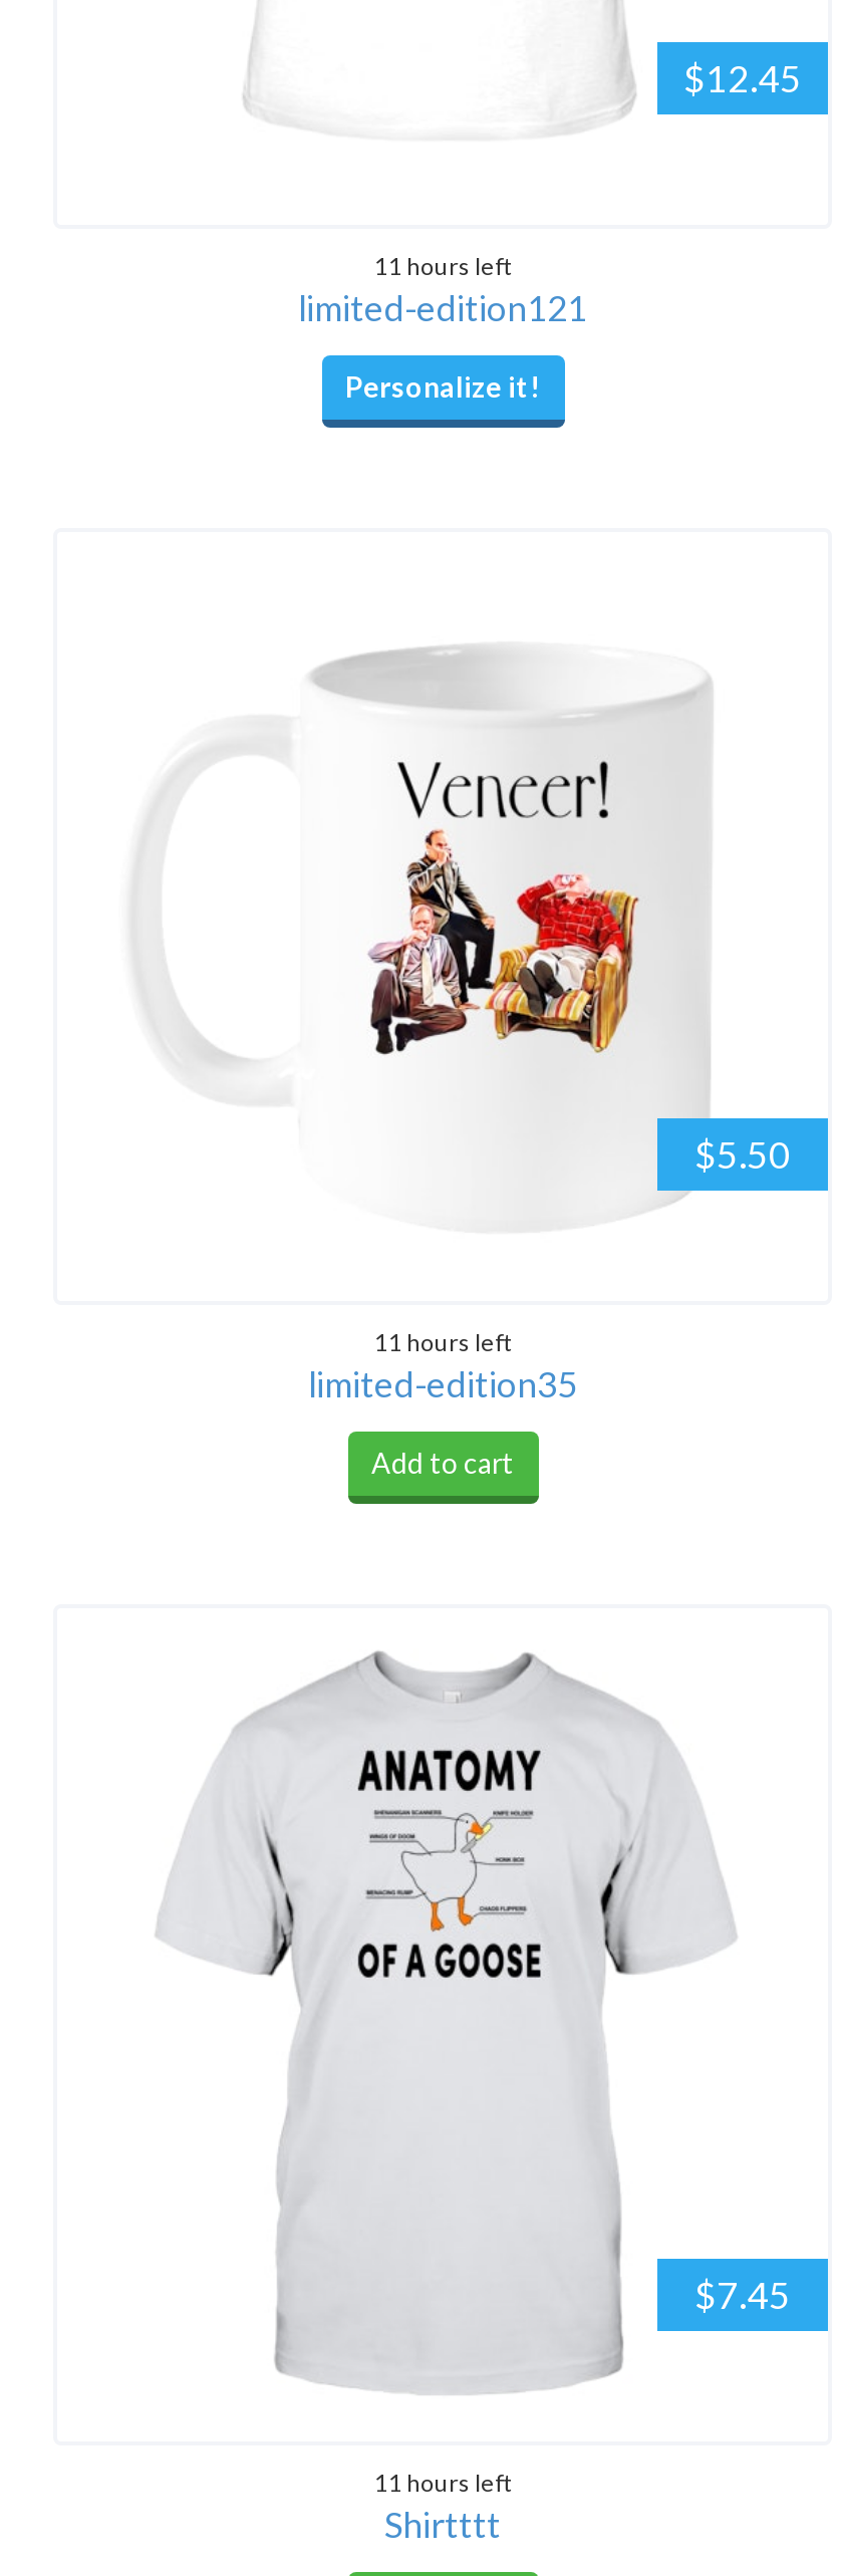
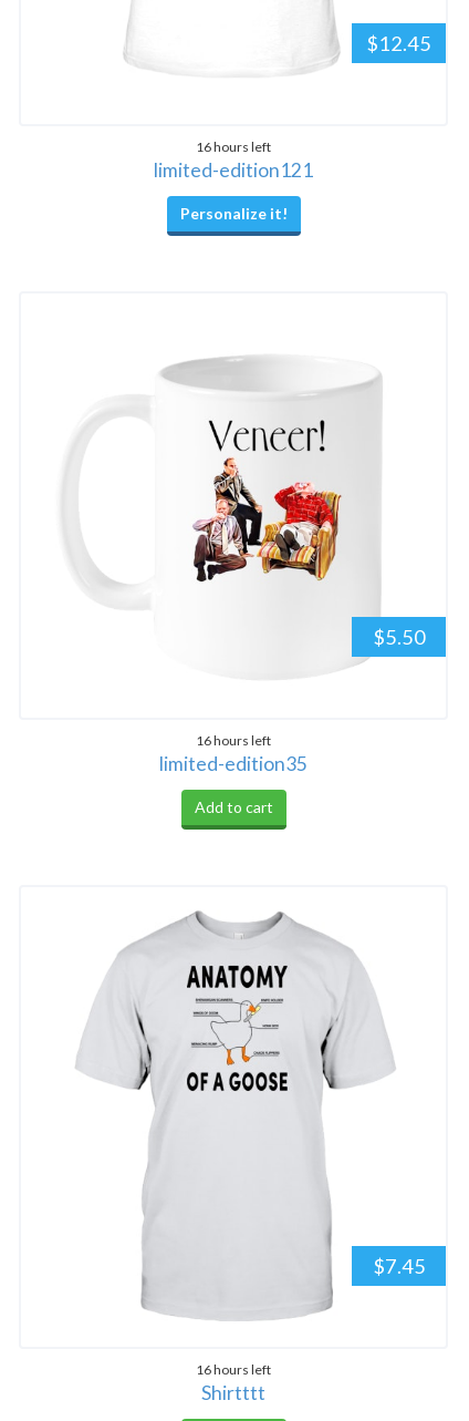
[374,251,511,281] 11 hours left -> [196,138,271,155] 16 hours left
[374,1327,511,1357] 11 hours left -> [196,732,271,749] 16 hours left
[374,2467,511,2497] 11 hours left -> [196,1361,271,1377] 16 hours left

